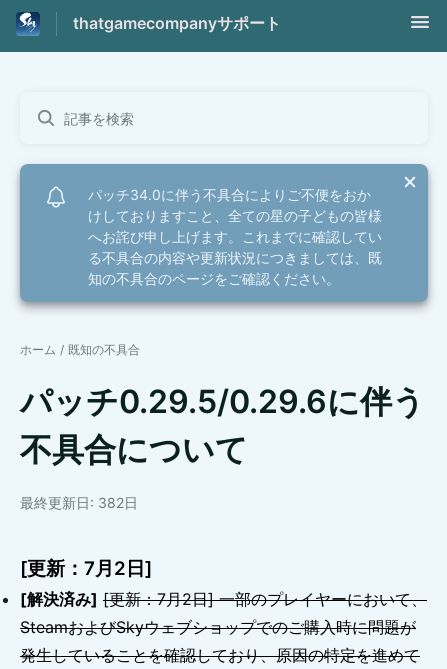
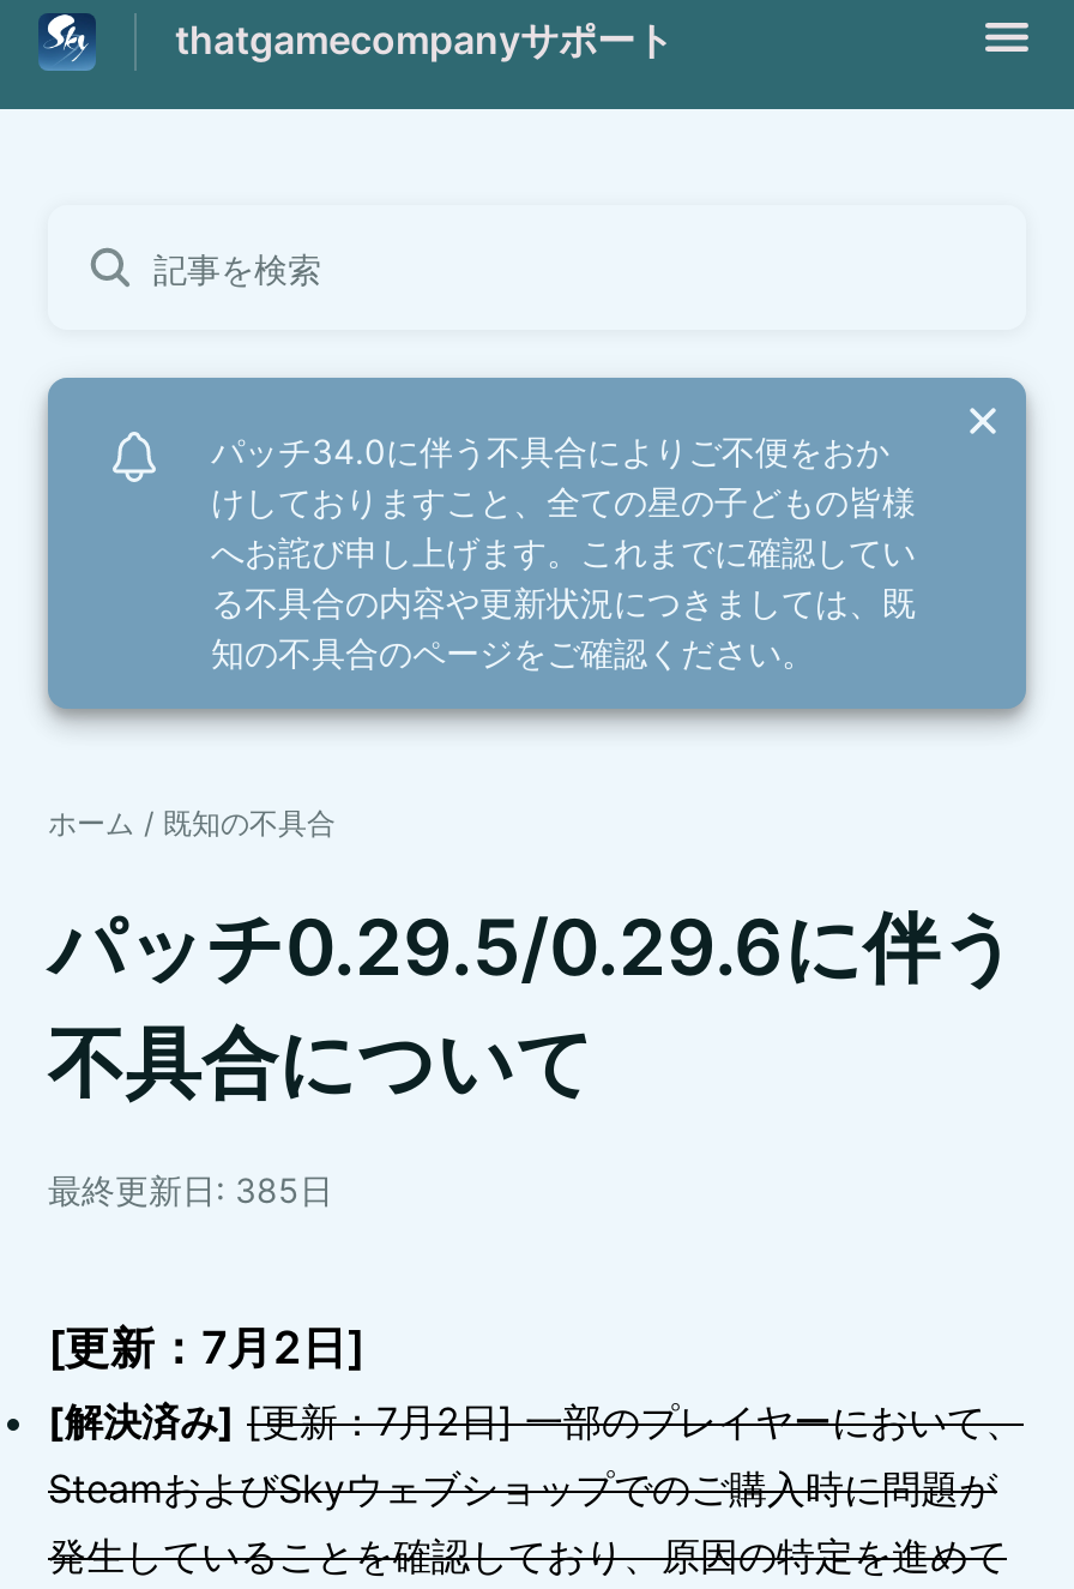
[20,494,138,511] 最終更新日: 382日 -> [48,1169,333,1210] 最終更新日: 385日

